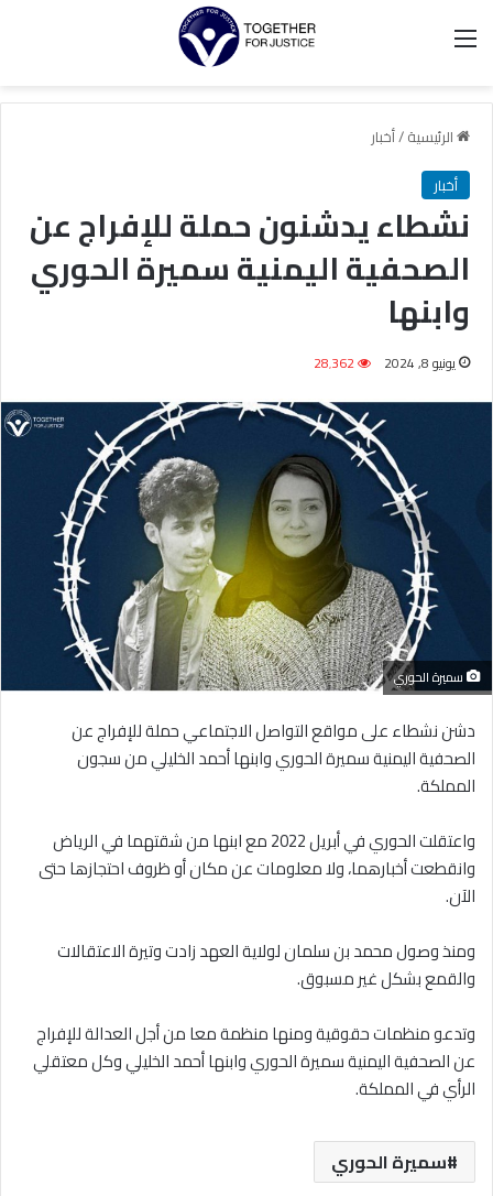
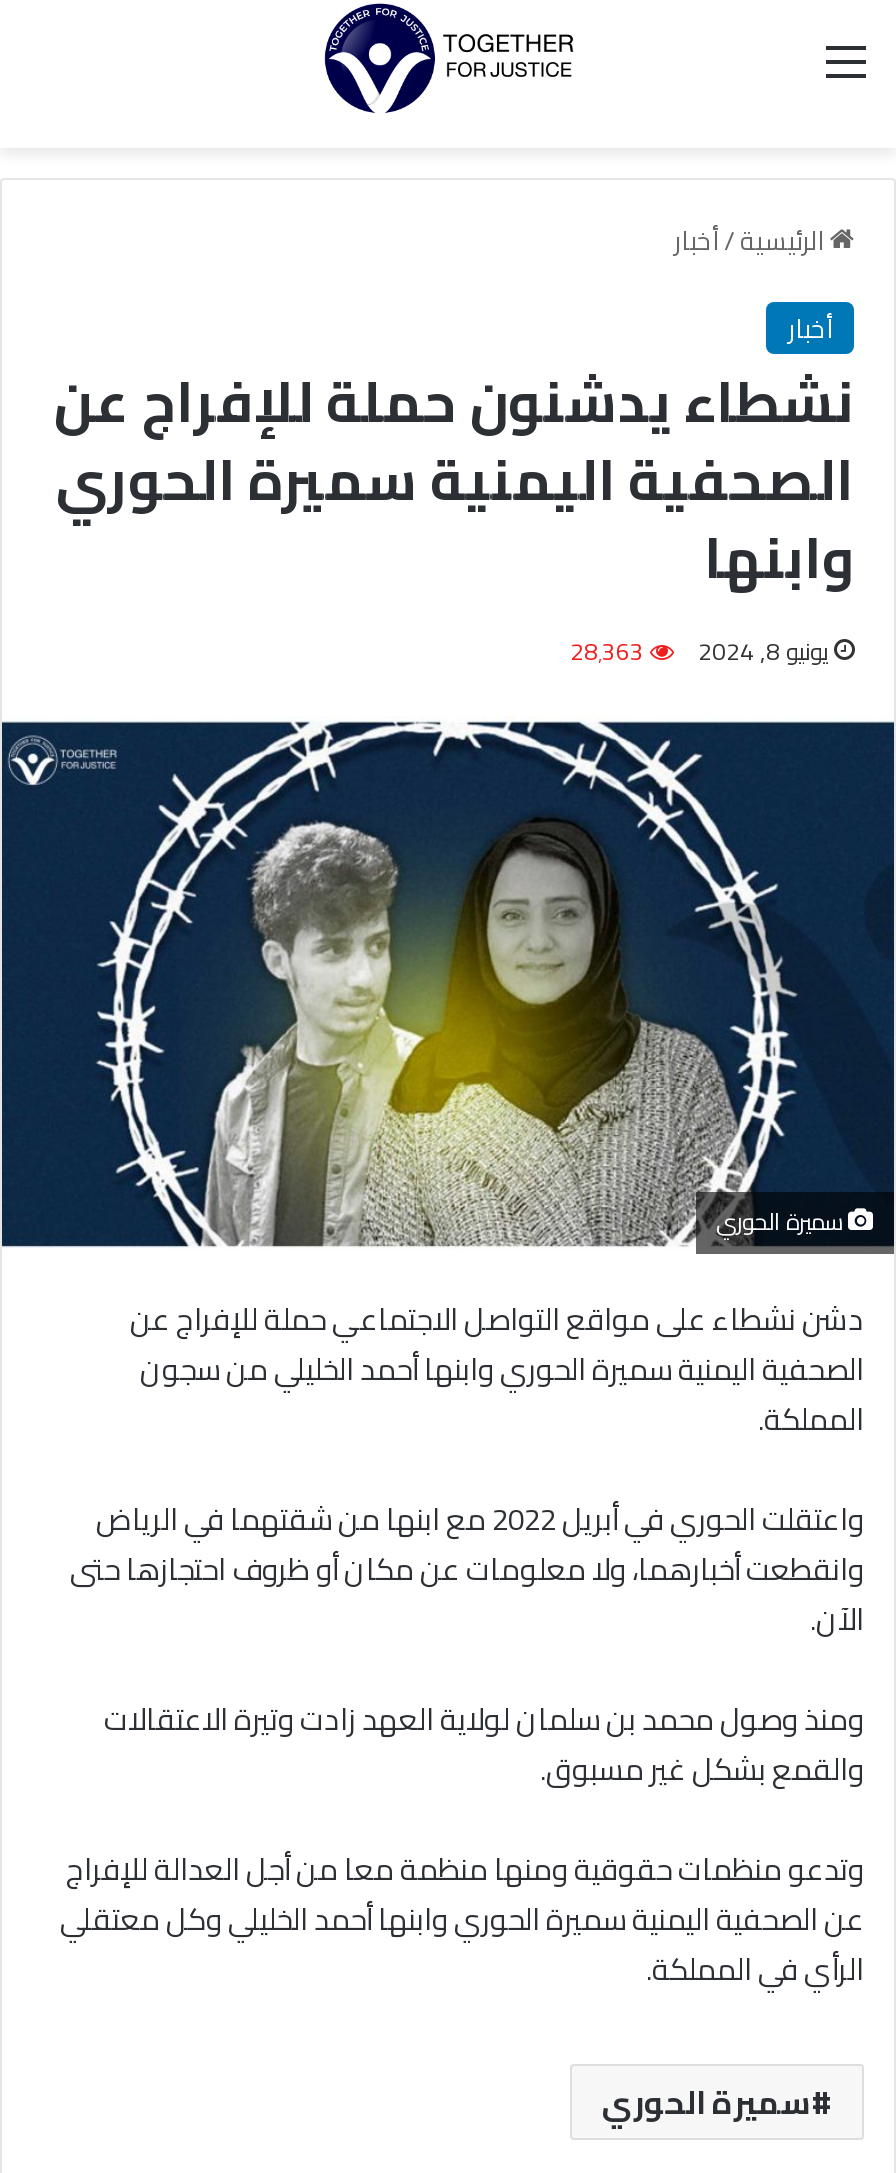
[314,350,354,376] 28٬362 -> [570,628,644,674] 28٬363

